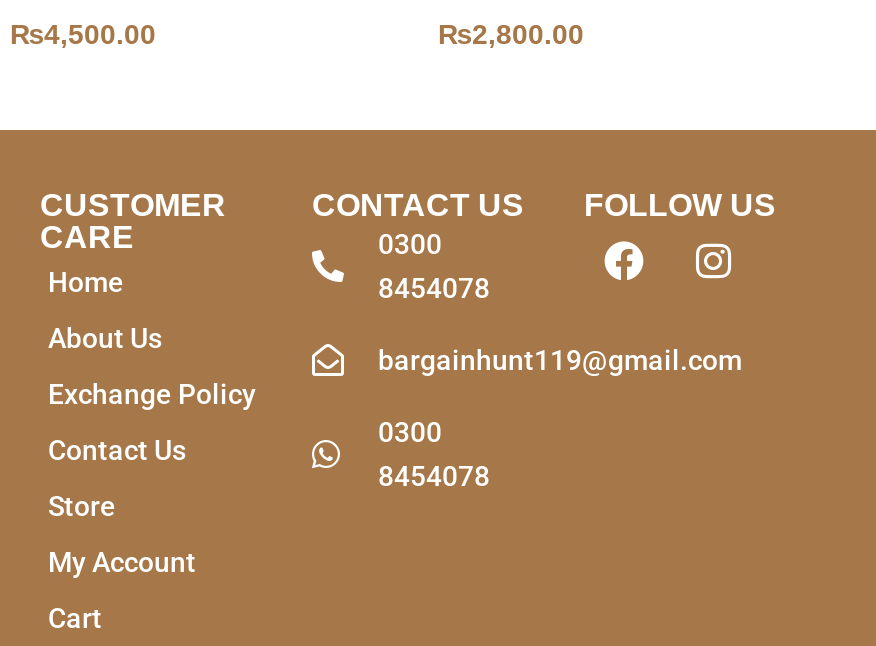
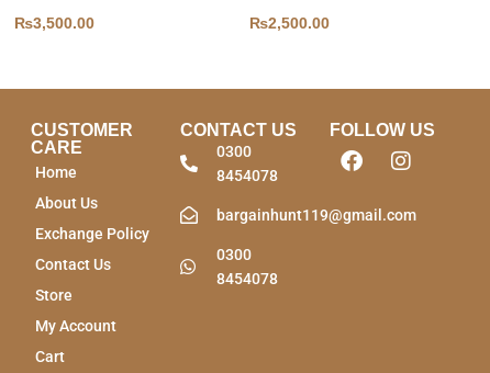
[10,18,156,50] ₨4,500.00 -> [14,14,94,32] ₨3,500.00
[438,18,584,50] ₨2,800.00 -> [249,14,330,32] ₨2,500.00

